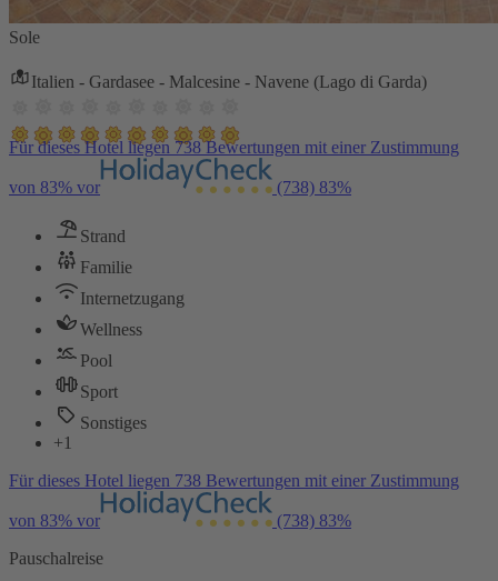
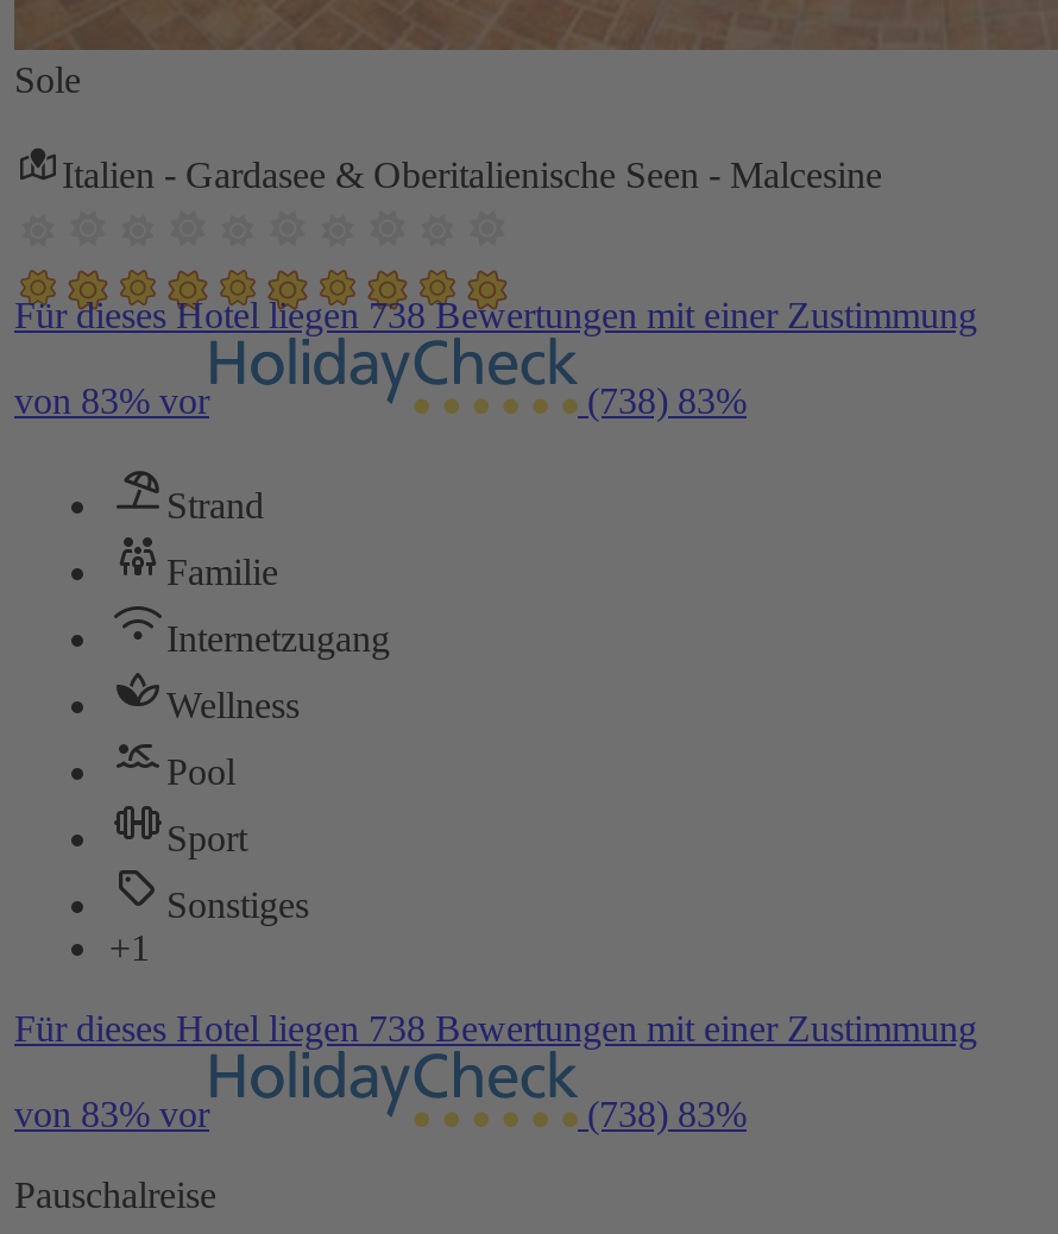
[31,72,427,91] Italien - Gardasee - Malcesine - Navene (Lago di Garda) -> [62,154,882,194] Italien - Gardasee & Oberitalienische Seen - Malcesine

